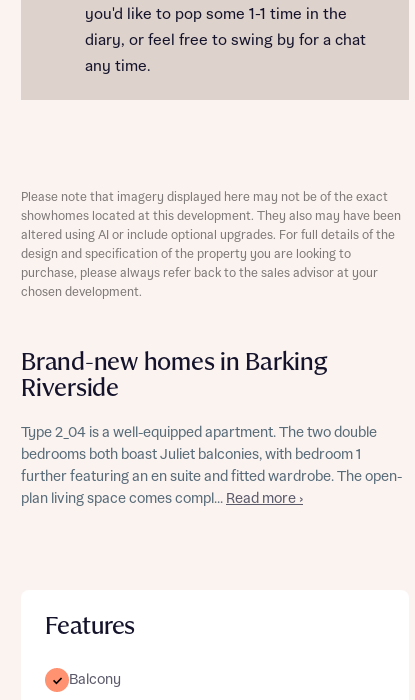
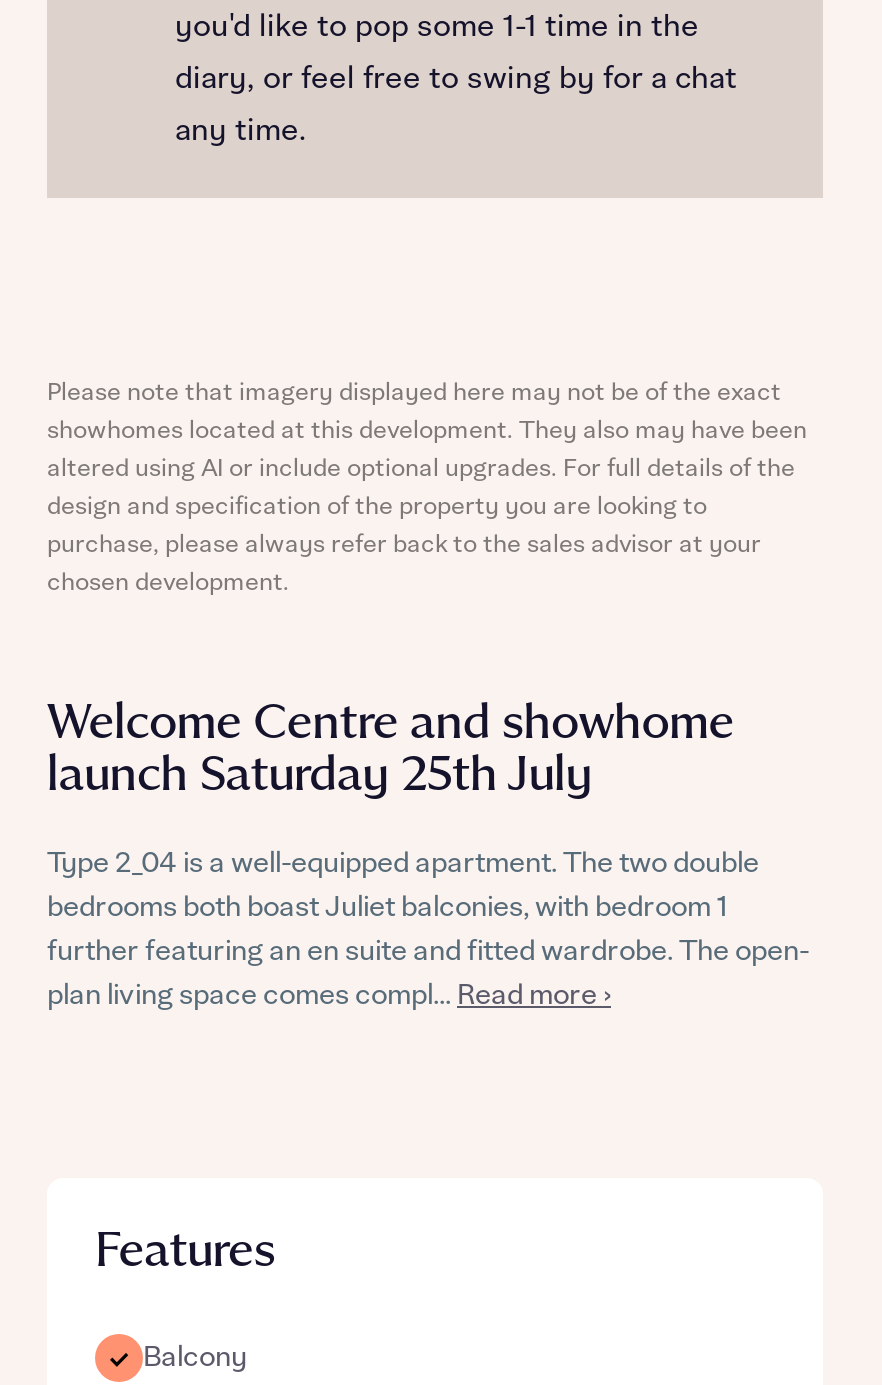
[21,349,327,402] Brand-new homes in Barking | Riverside -> [47,696,734,802] Welcome Centre and showhome | launch Saturday 25th July

